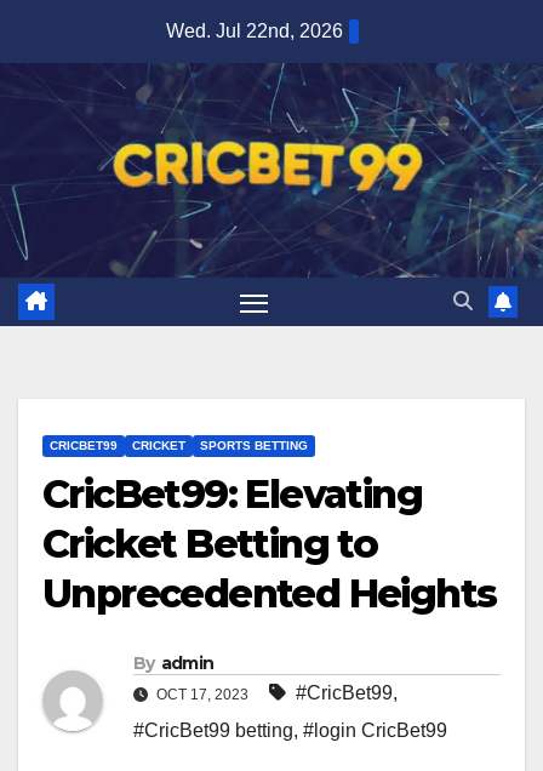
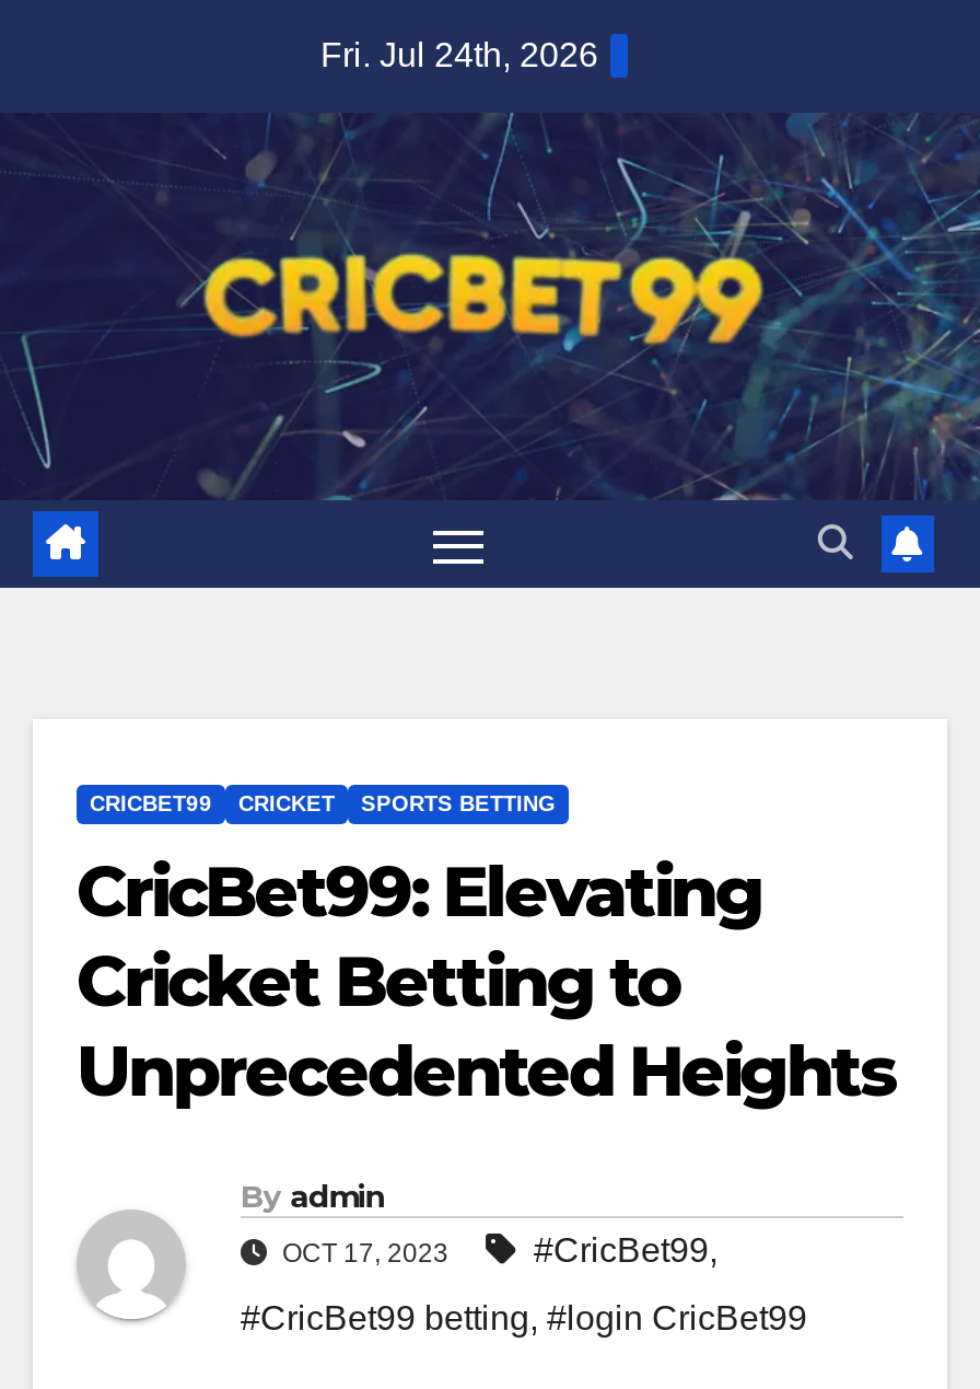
[166,21,343,41] Wed. Jul 22nd, 2026 -> [320,36,598,73] Fri. Jul 24th, 2026

